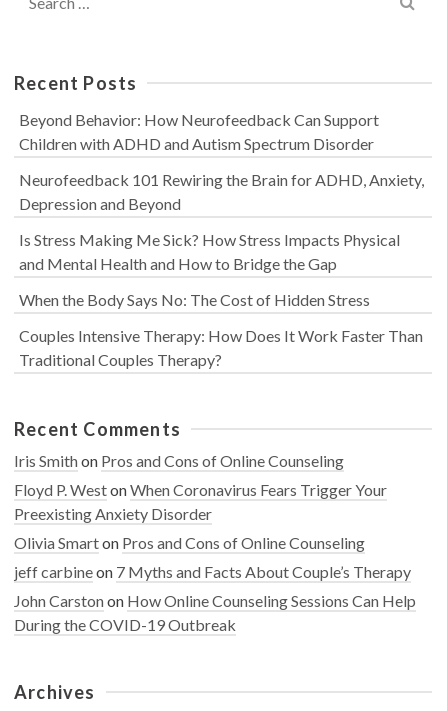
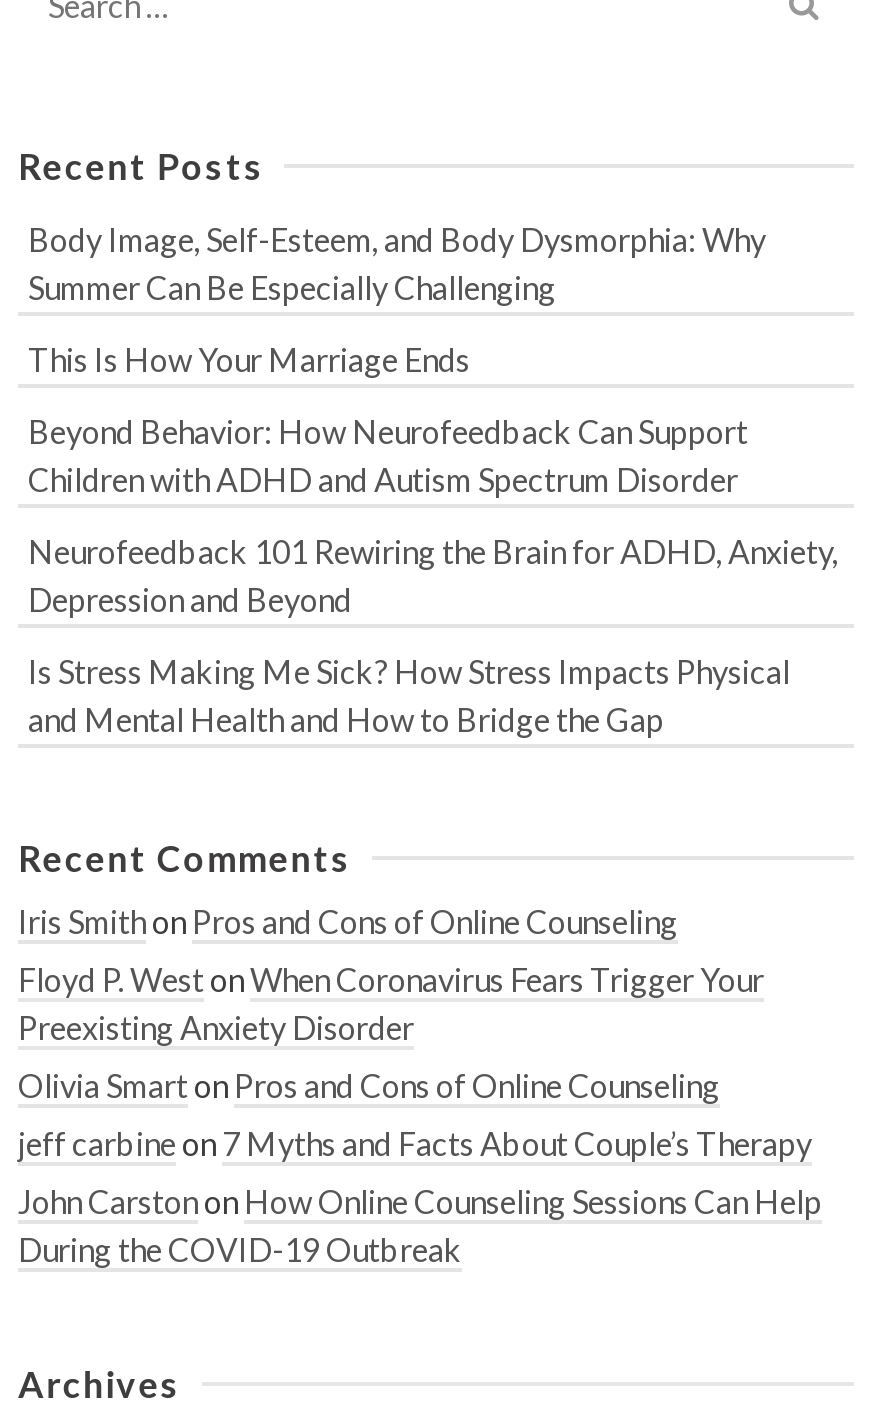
none -> [28,220,766,378] Body Image, Self-Esteem, and Body Dysmorphia: Why | Summer Can Be Especially Challenging | This Is How Your Marriage Ends
moved [19,110,424,273] -> [28,412,838,738]: Beyond Behavior: How Neurofeedback Can Support | Children with ADHD and Autism Spectrum Disorder | Neurofeedback 101 Rewiring the Brain for ADHD, Anxiety, | Depression and Beyond | Is Stress Making Me Sick? How Stress Impacts Physical | and Mental Health and How to Bridge the Gap
[19,290,423,369] When the Body Says No: The Cost of Hidden Stress | Couples Intensive Therapy: How Does It Work Faster Than | Traditional Couples Therapy? -> none

